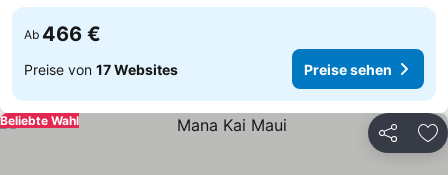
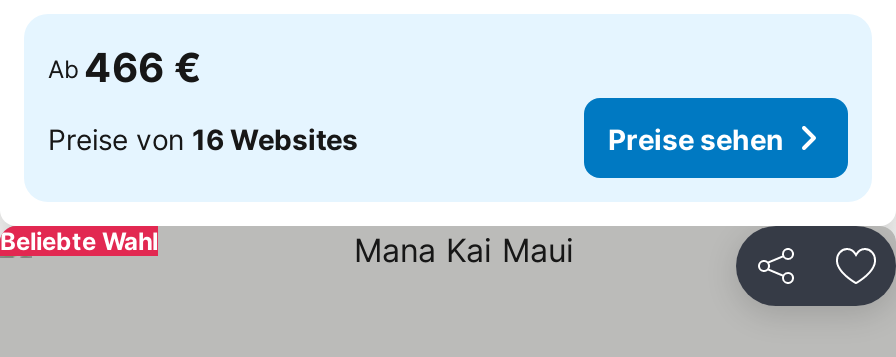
[24,60,178,77] Preise von 17 Websites -> [48,121,358,155] Preise von 16 Websites

